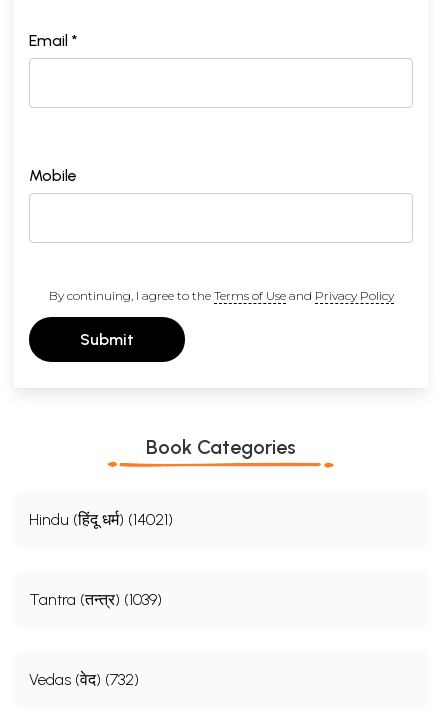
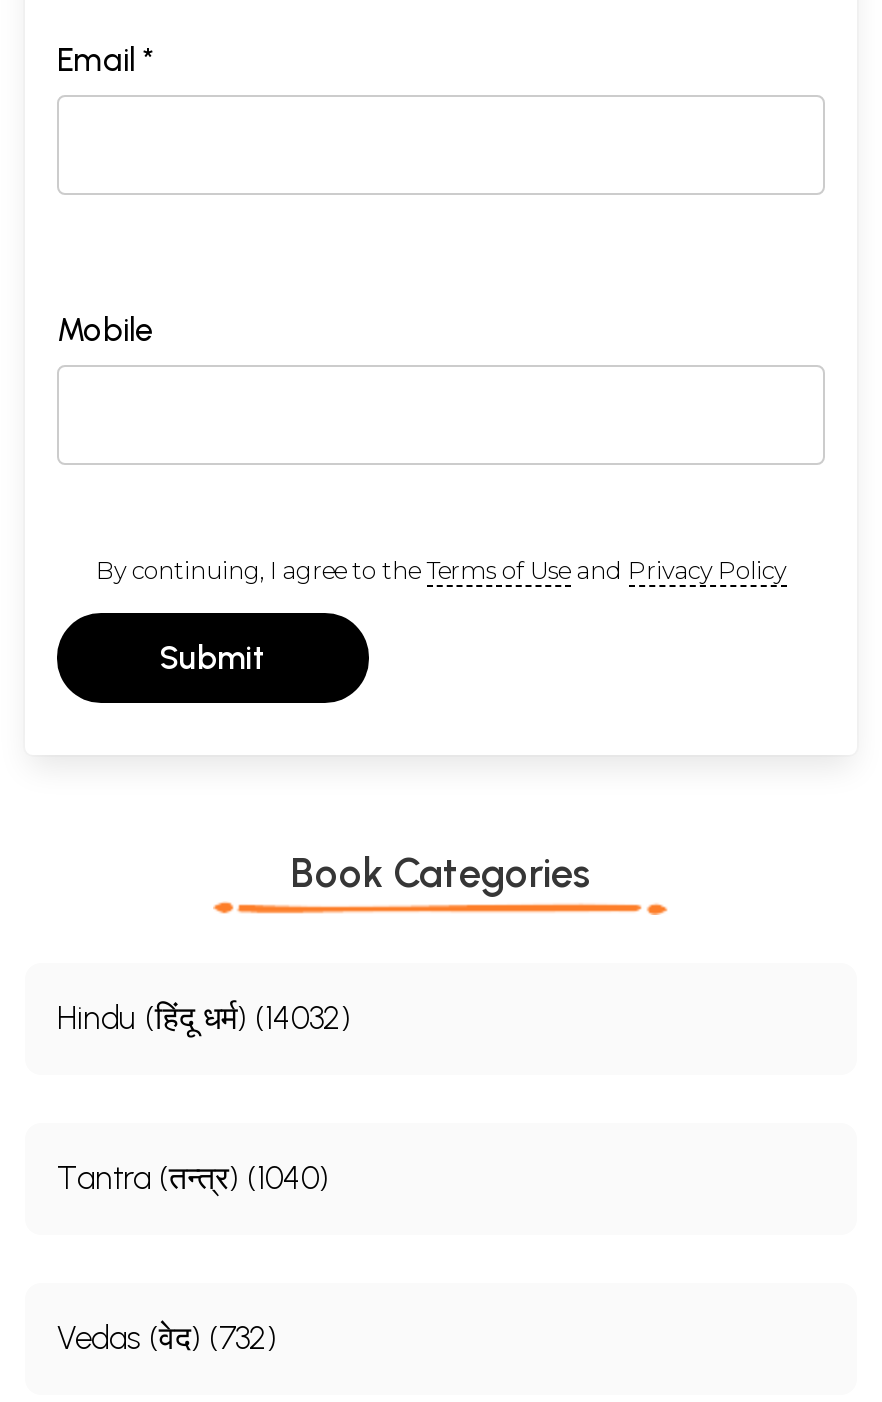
[29,510,173,529] Hindu (हिंदू धर्म) (14021) -> [57,999,351,1037] Hindu (हिंदू धर्म) (14032)
[29,590,162,609] Tantra (तन्त्र) (1039) -> [57,1159,329,1197] Tantra (तन्त्र) (1040)

